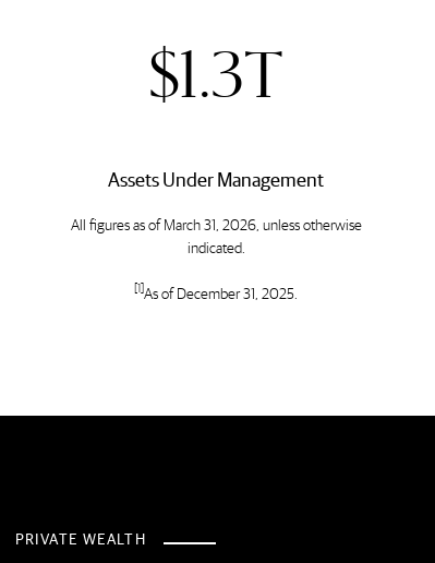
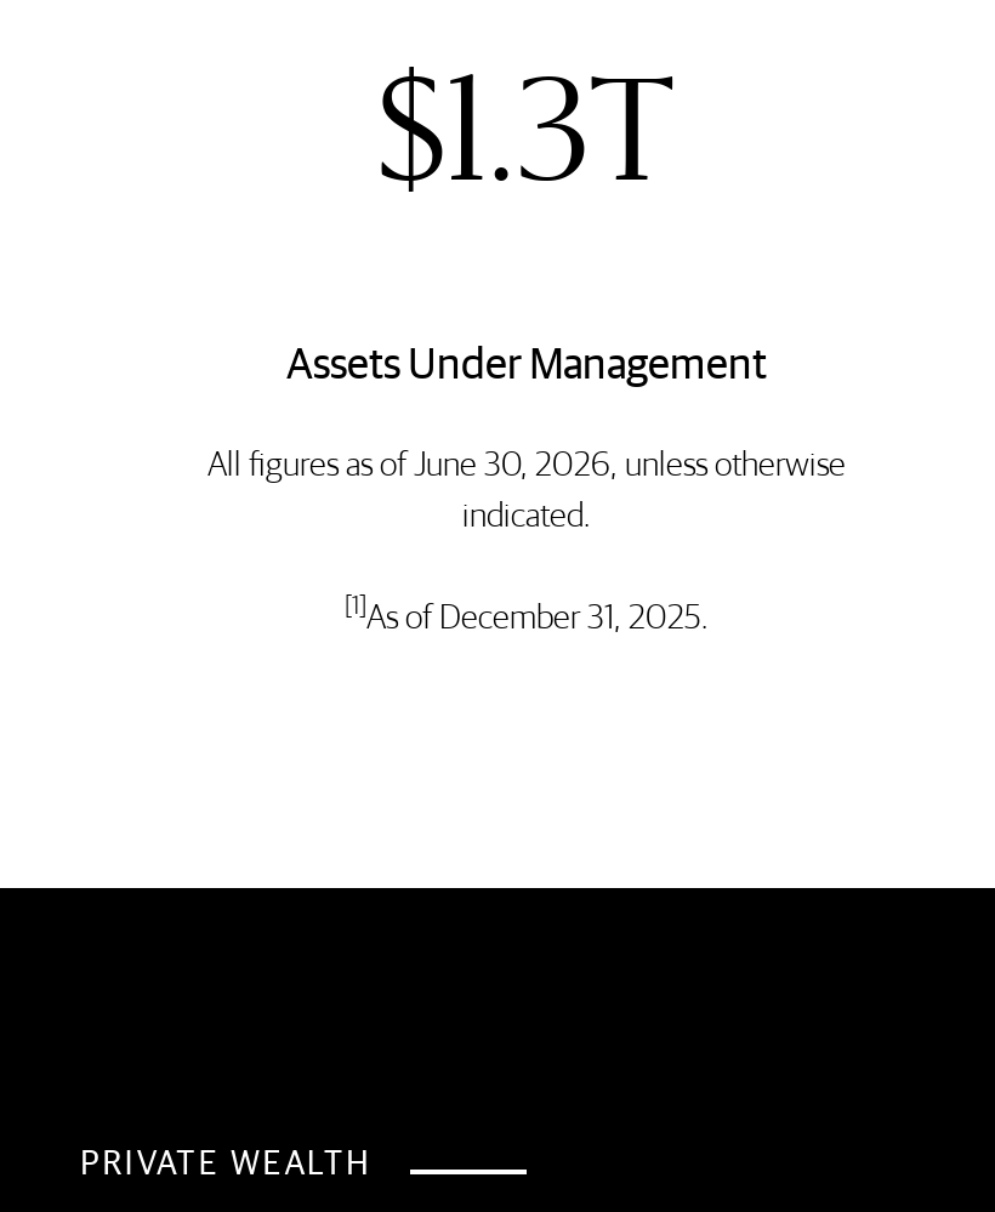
[70,214,361,233] All figures as of March 31, 2026, unless otherwise -> [207,438,846,482] All figures as of June 30, 2026, unless otherwise

